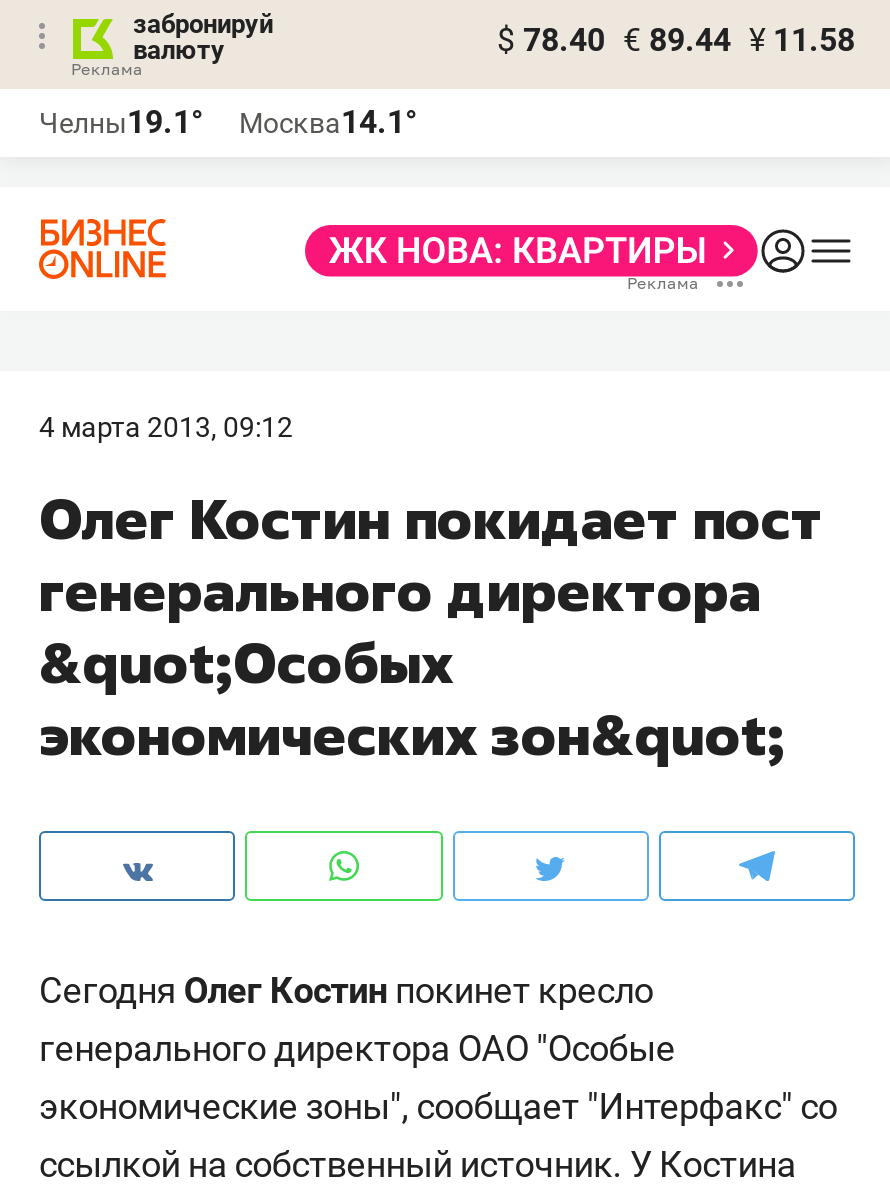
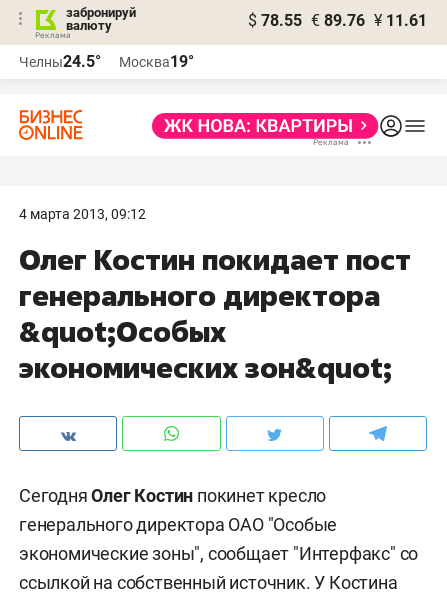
[497,21,855,59] $ 78.40 € 89.44 ¥ 11.58 -> [248,11,427,30] $ 78.55 € 89.76 ¥ 11.61
[39,103,203,141] Челны19.1° -> [19,52,101,71] Челны24.5°
[239,103,417,141] Москва14.1° -> [119,52,194,71] Москва19°

